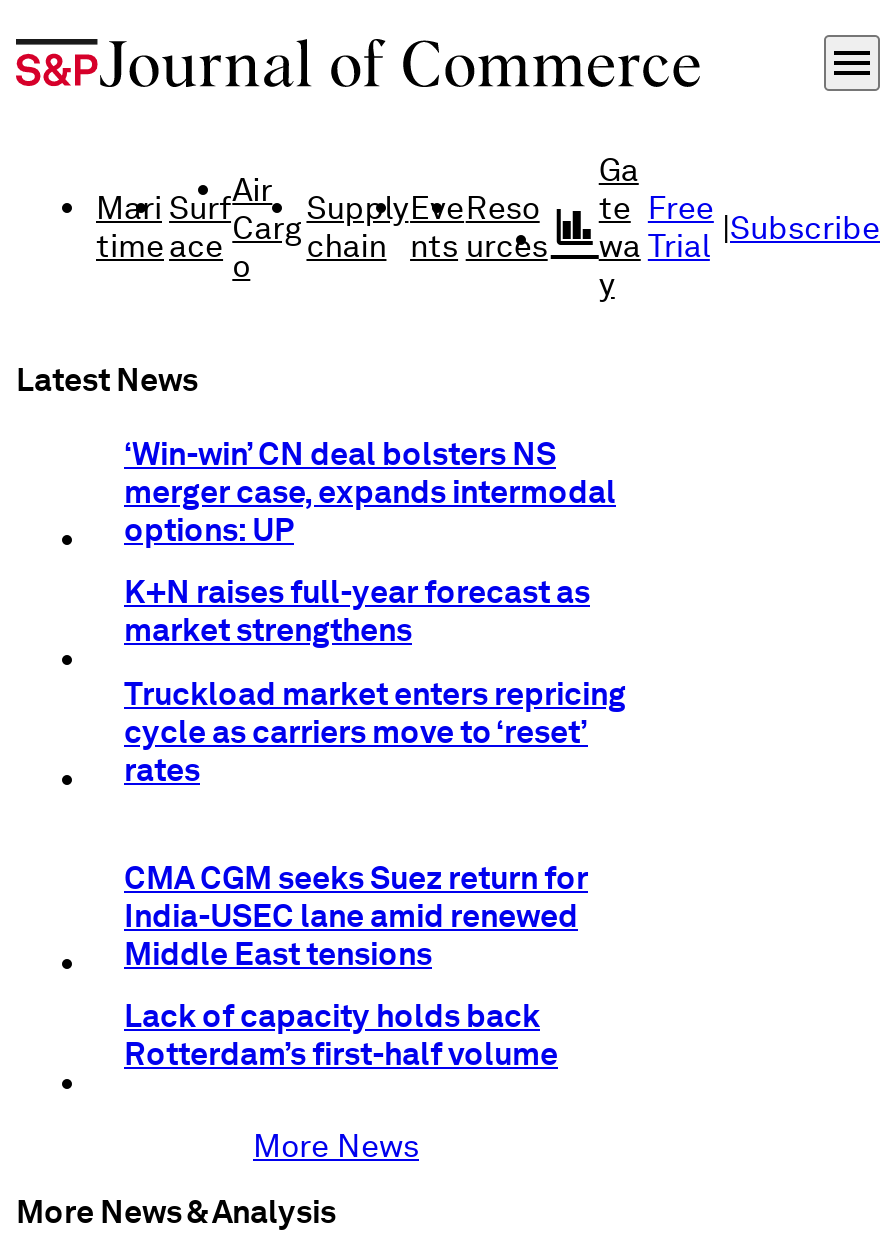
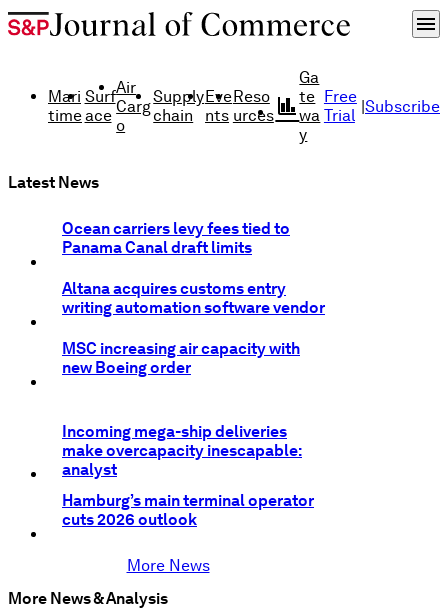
[124,435,616,549] ‘Win-win’ CN deal bolsters NS | merger case, expands intermodal | options: UP -> [62,219,290,257] Ocean carriers levy fees tied to | Panama Canal draft limits
[124,574,590,650] K+N raises full-year forecast as | market strengthens -> [62,279,325,317] Altana acquires customs entry | writing automation software vendor
[124,675,626,789] Truckload market enters repricing | cycle as carriers move to ‘reset’ | rates -> [62,339,300,377] MSC increasing air capacity with | new Boeing order
[124,859,588,973] CMA CGM seeks Suez return for | India-USEC lane amid renewed | Middle East tensions -> [62,422,302,479] Incoming mega-ship deliveries | make overcapacity inescapable: | analyst
[124,998,558,1074] Lack of capacity holds back | Rotterdam’s first-half volume -> [62,491,314,529] Hamburg’s main terminal operator | cuts 2026 outlook

